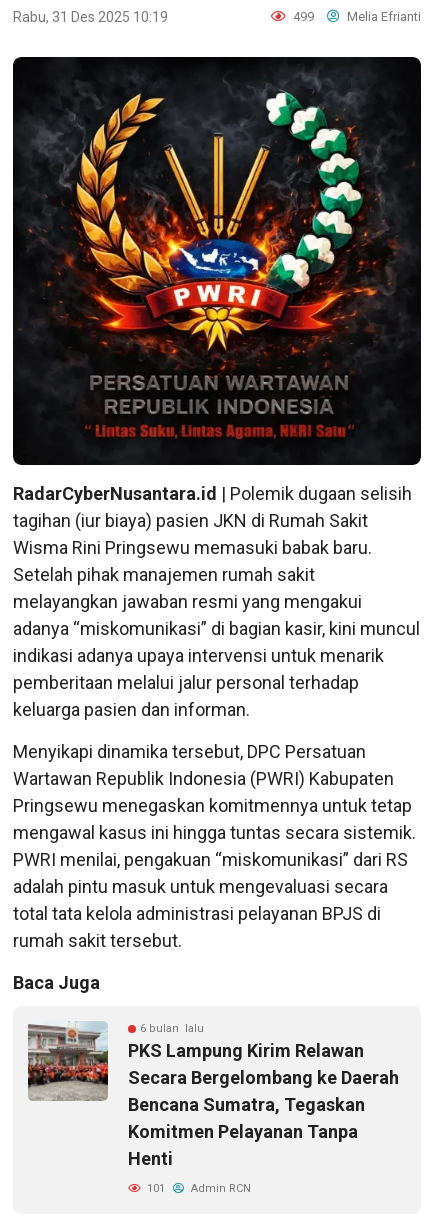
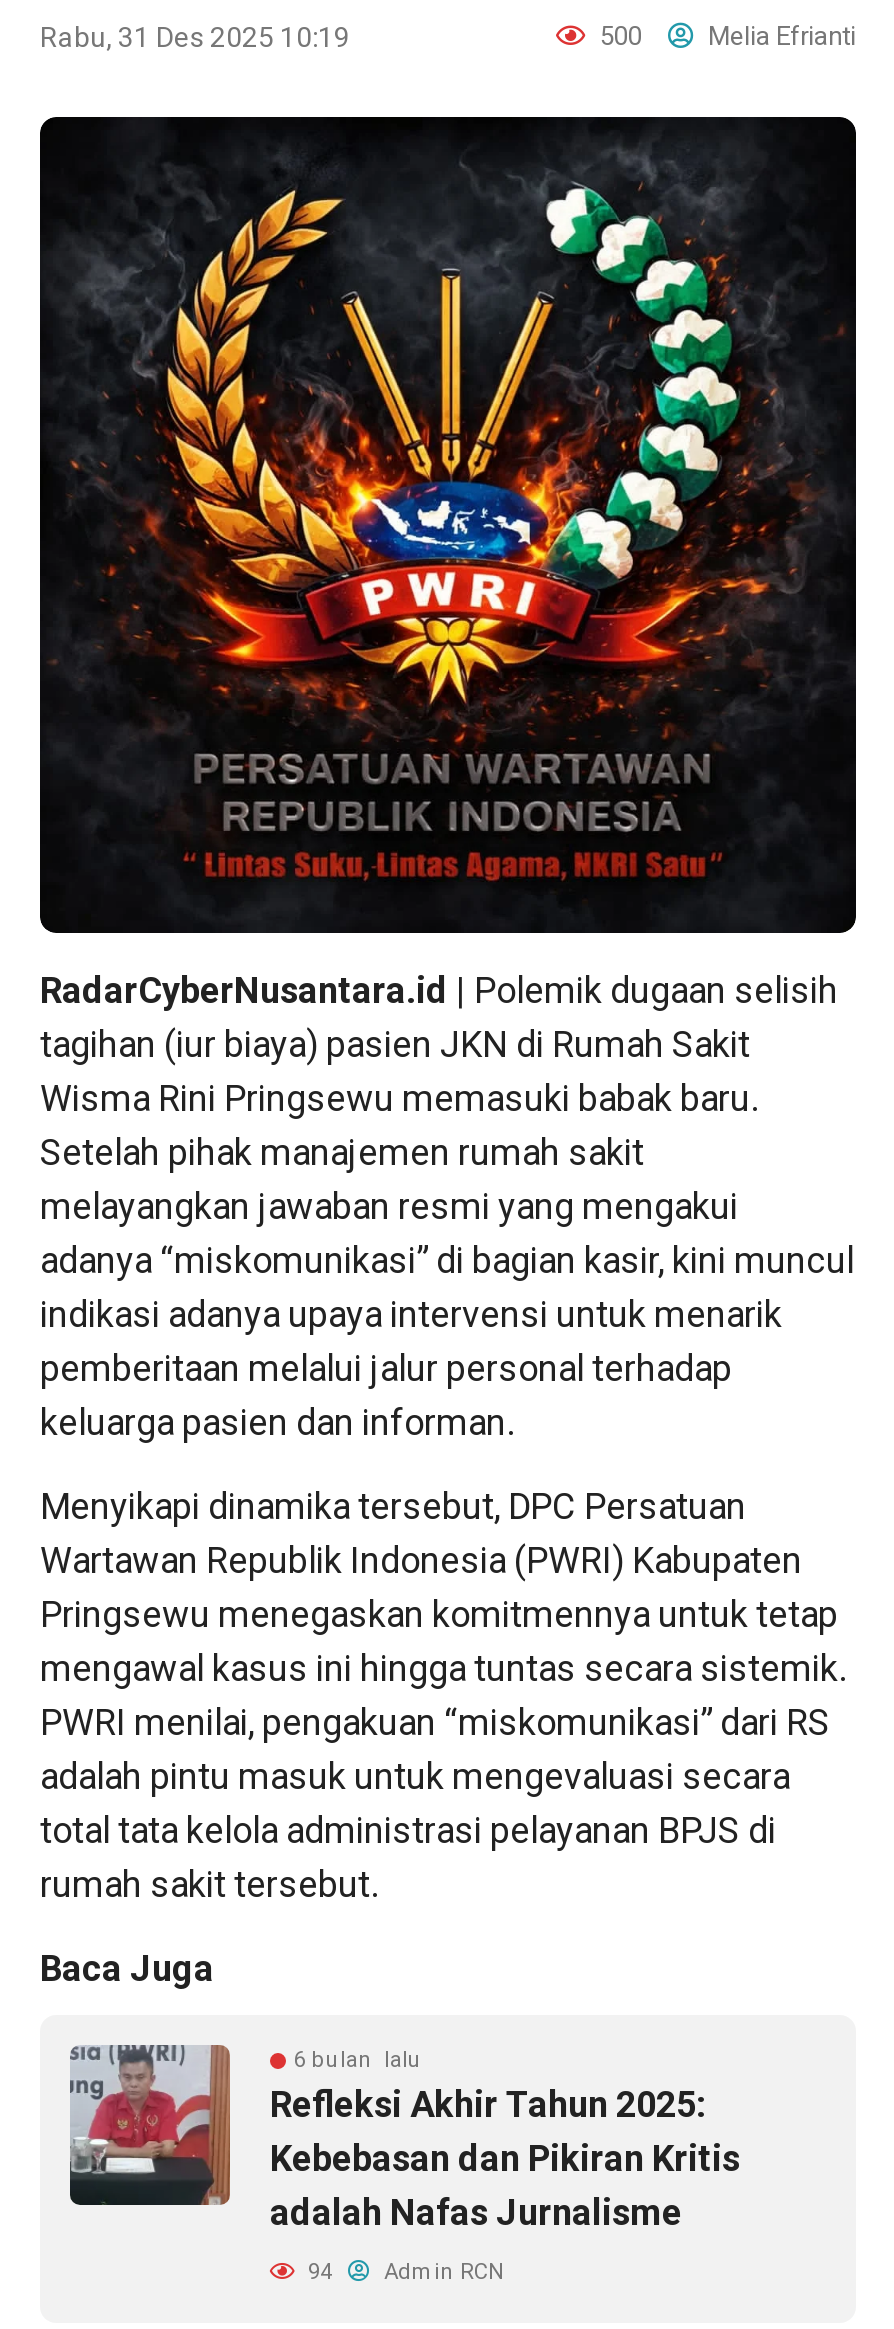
[290,9,421,24] 499 Melia Efrianti -> [594,21,856,51] 500 Melia Efrianti
[28,1021,399,1169] [image] | PKS Lampung Kirim Relawan | Secara Bergelombang ke Daerah | Bencana Sumatra, Tegaskan | Komitmen Pelayanan Tanpa | Henti -> [70,2043,740,2233] [image] | Refleksi Akhir Tahun 2025: | Kebebasan dan Pikiran Kritis | adalah Nafas Jurnalisme
[144,1182,251,1195] 101 Admin RCN -> [302,2259,504,2285] 94 Admin RCN

